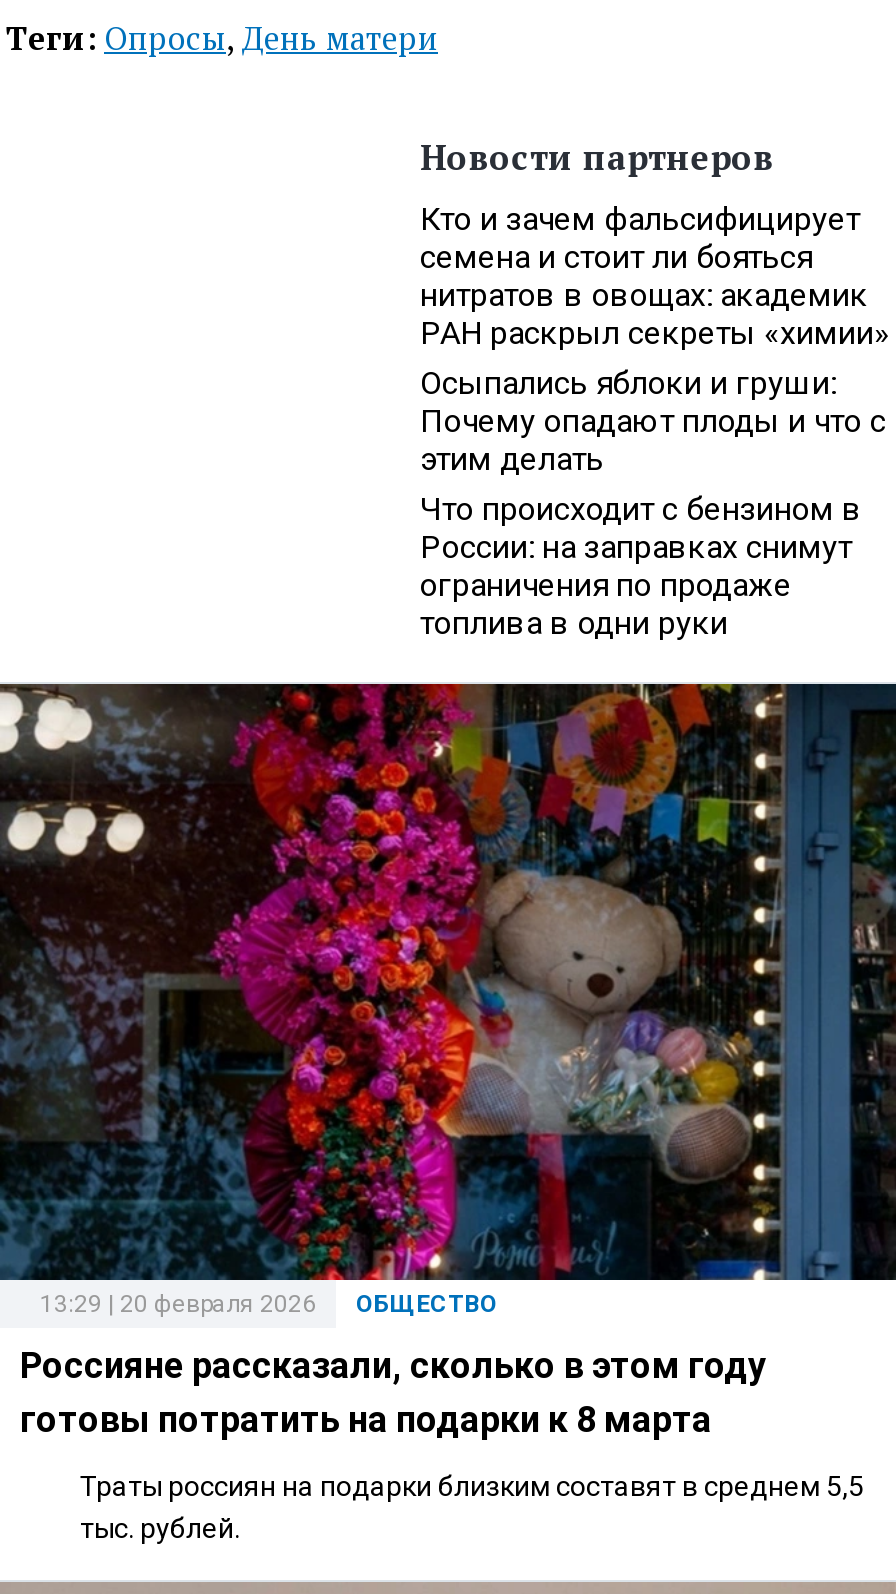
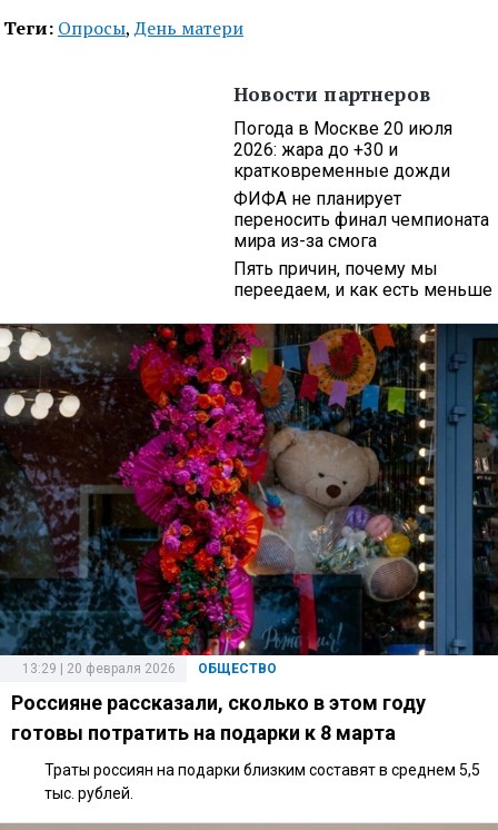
[420,199,890,641] Кто и зачем фальсифицирует | семена и стоит ли бояться | нитратов в овощах: академик | РАН раскрыл секреты «химии» | Осыпались яблоки и груши: | Почему опадают плоды и что с | этим делать | Что происходит с бензином в | России: на заправках снимут | ограничения по продаже | топлива в одни руки -> [233,118,492,300] Погода в Москве 20 июля | 2026: жара до +30 и | кратковременные дожди | ФИФА не планирует | переносить финал чемпионата | мира из-за смога | Пять причин, почему мы | переедаем, и как есть меньше

